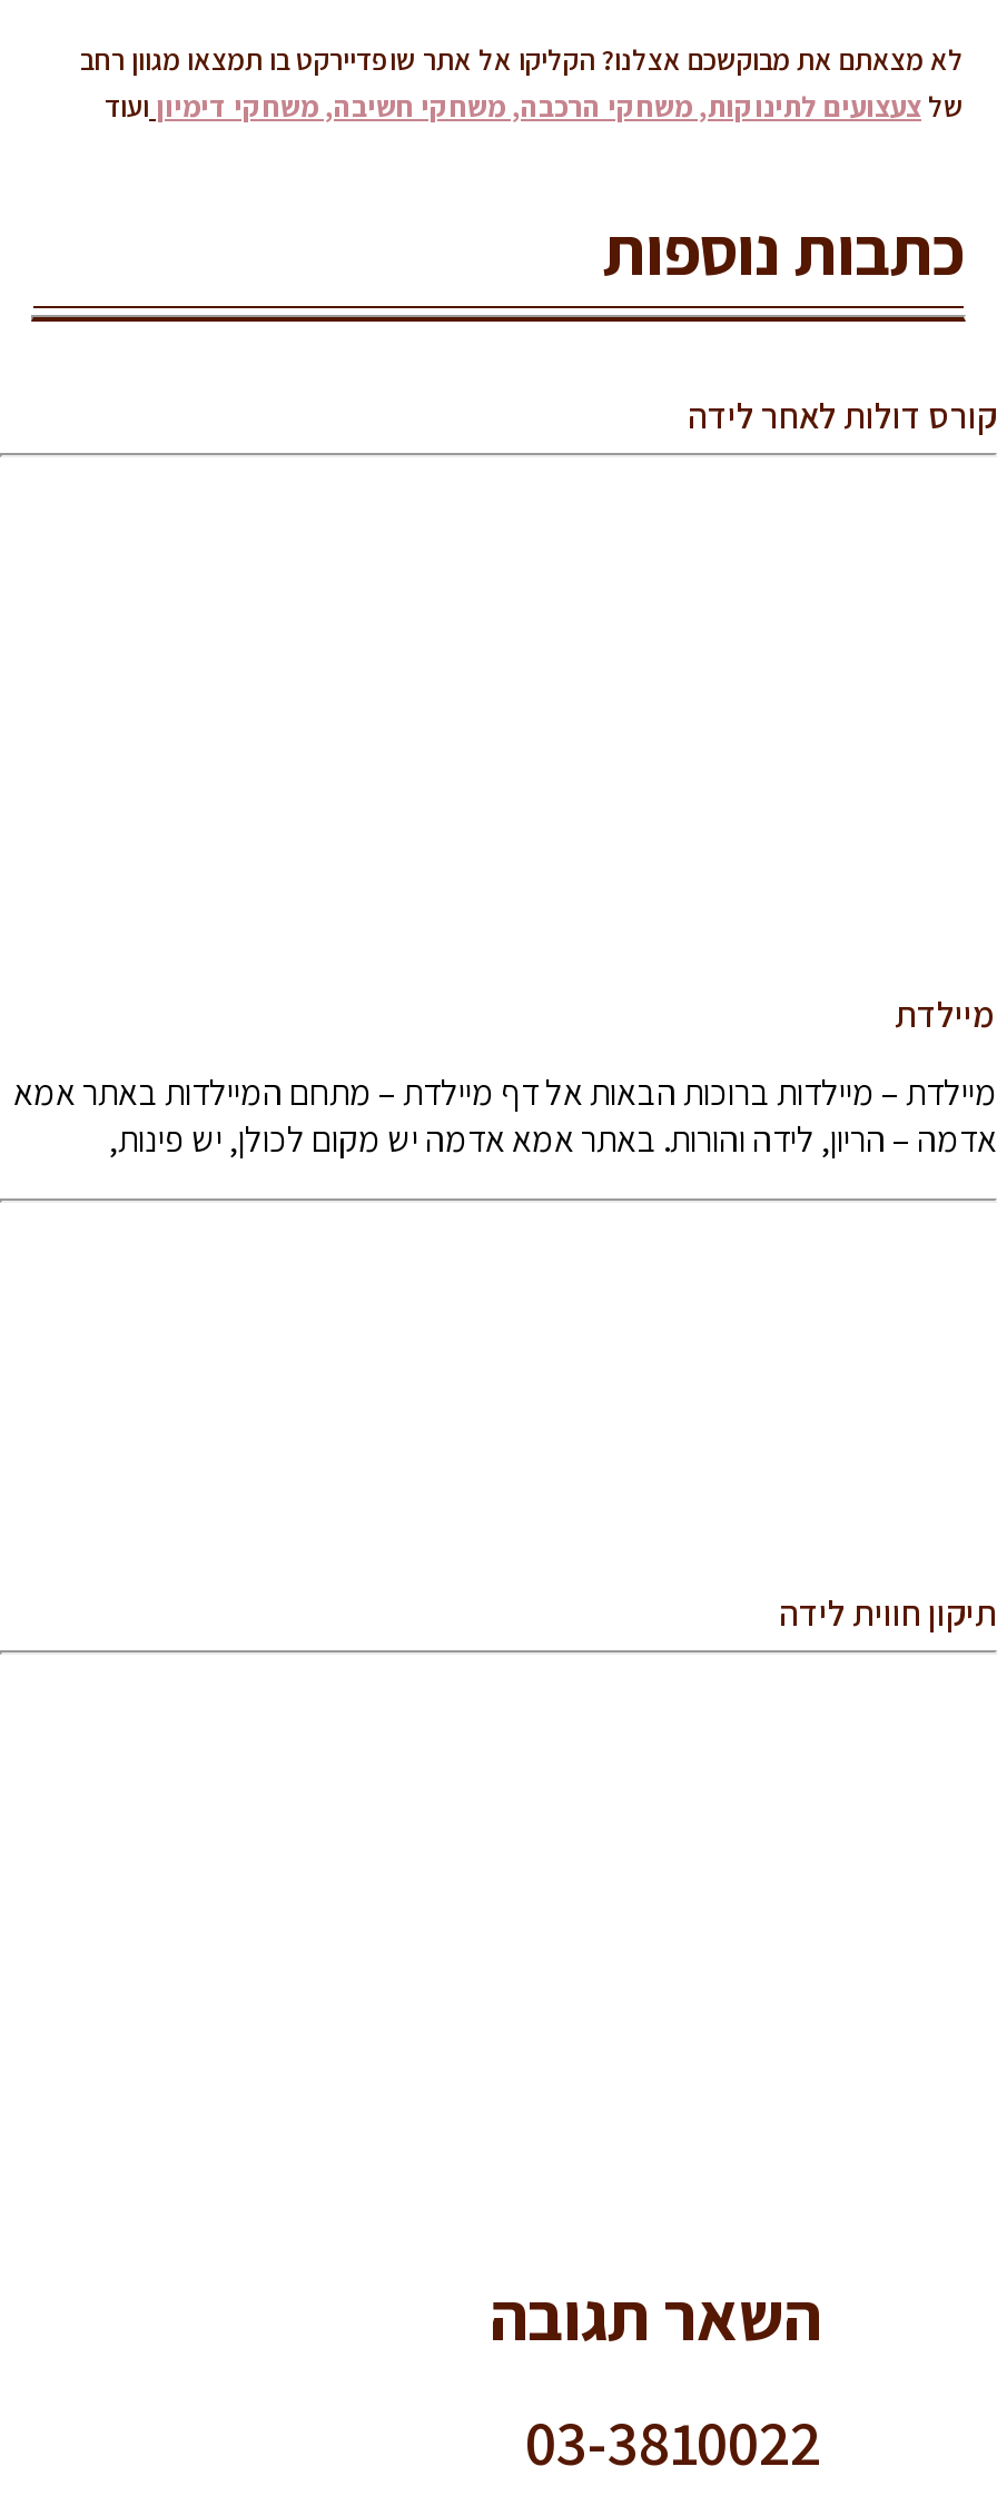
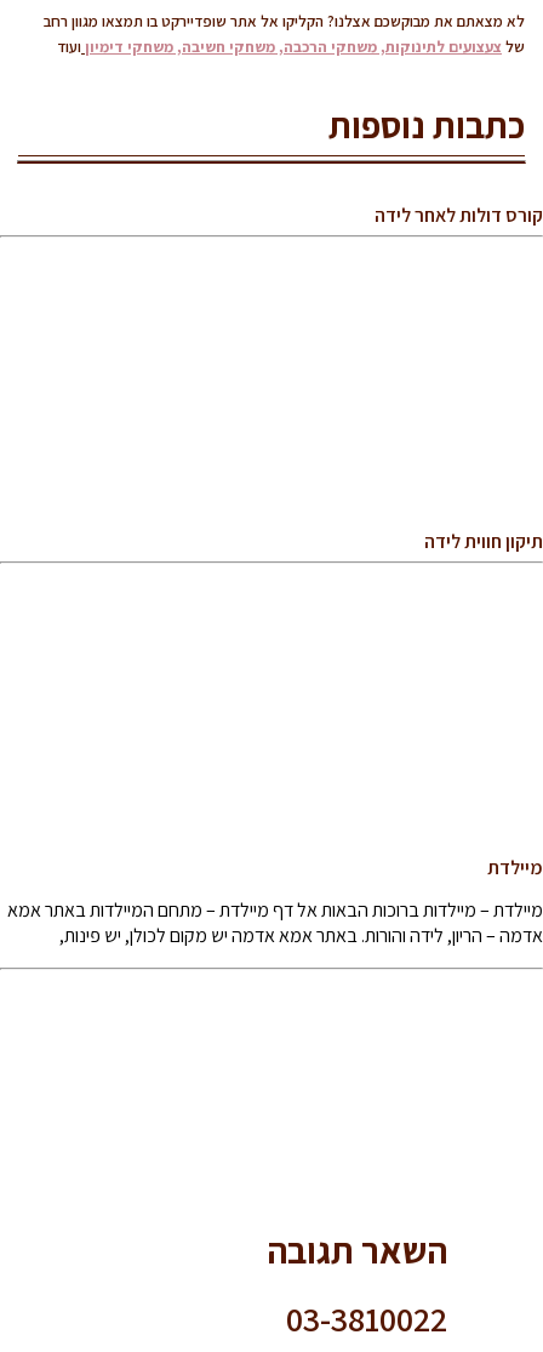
moved [13,991,997,1162] -> [7,854,543,948]: מיילדת | מיילדת – מיילדות ברוכות הבאות אל דף מיילדת – מתחם המיילדות באתר אמא | אדמה – הריון, לידה והורות. באתר אמא אדמה יש מקום לכולן, יש פינות,
moved [779,1589,997,1636] -> [424,528,543,554]: תיקון חווית לידה

